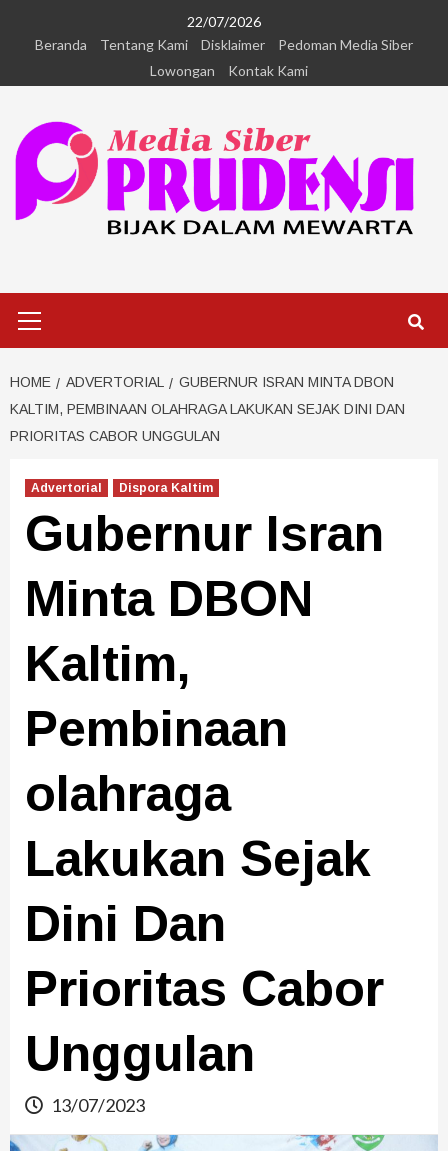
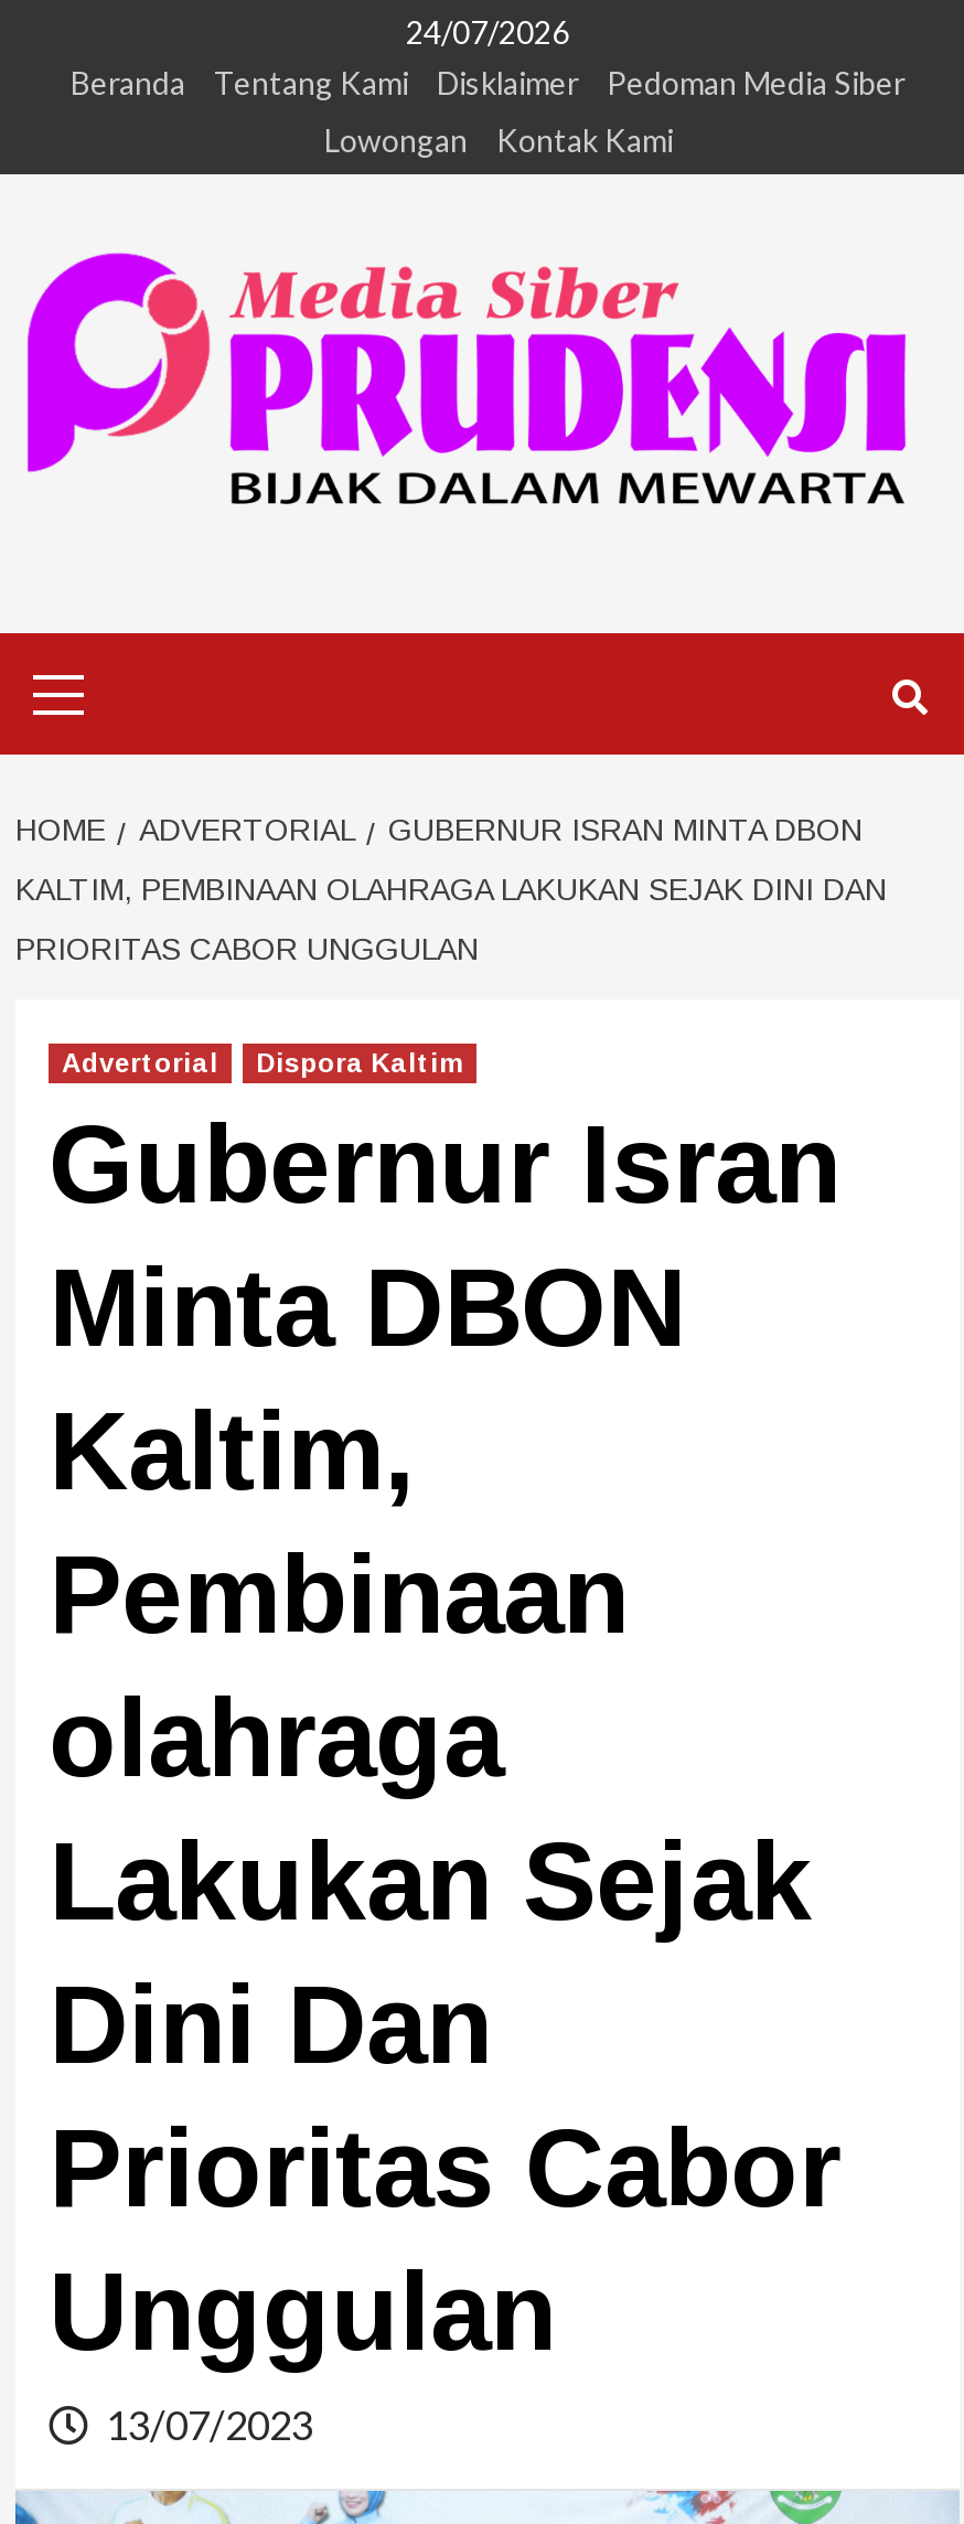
[187,13,261,30] 22/07/2026 -> [406,13,569,51] 24/07/2026

